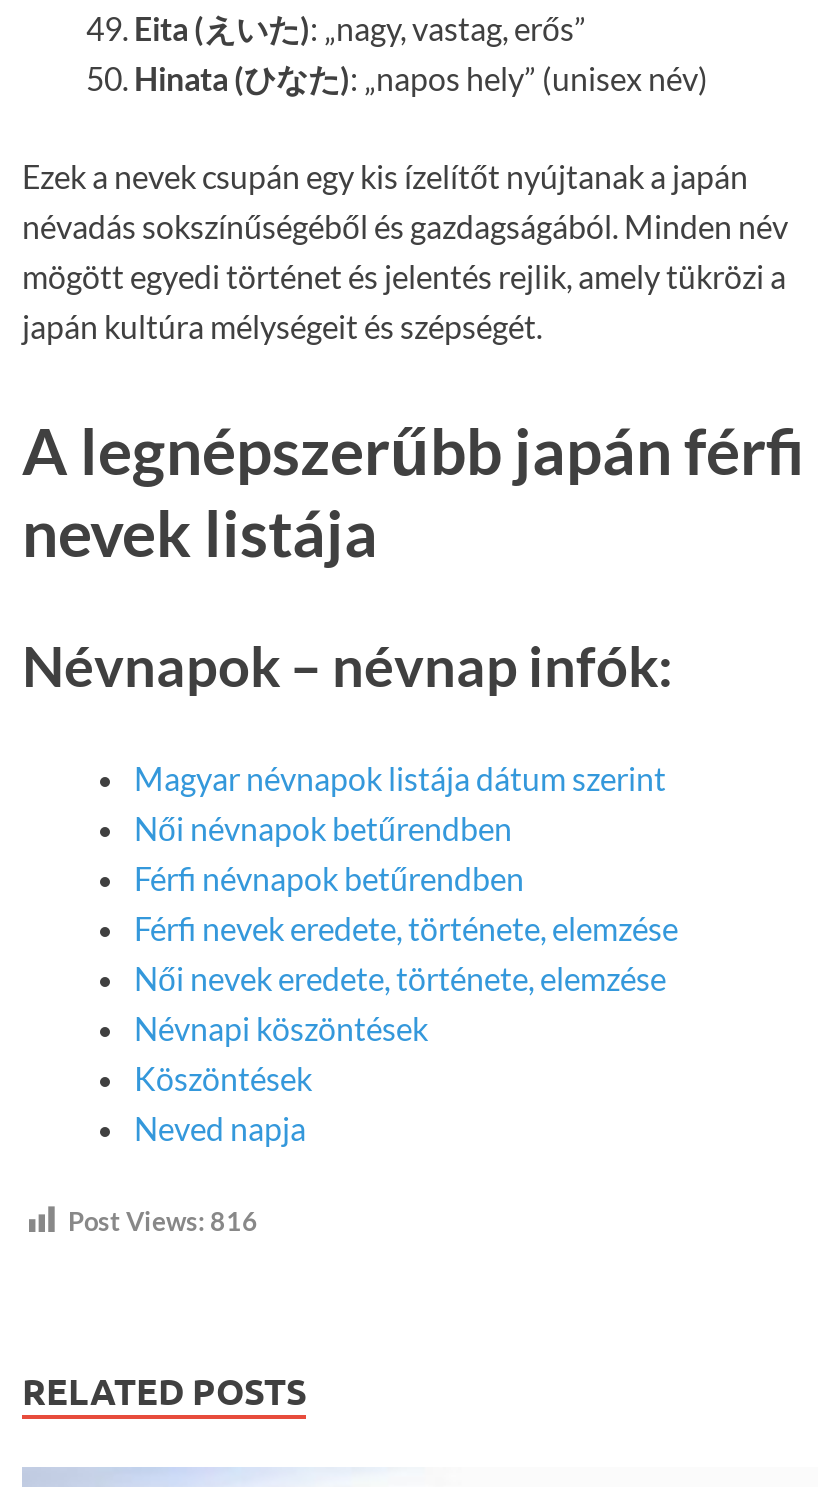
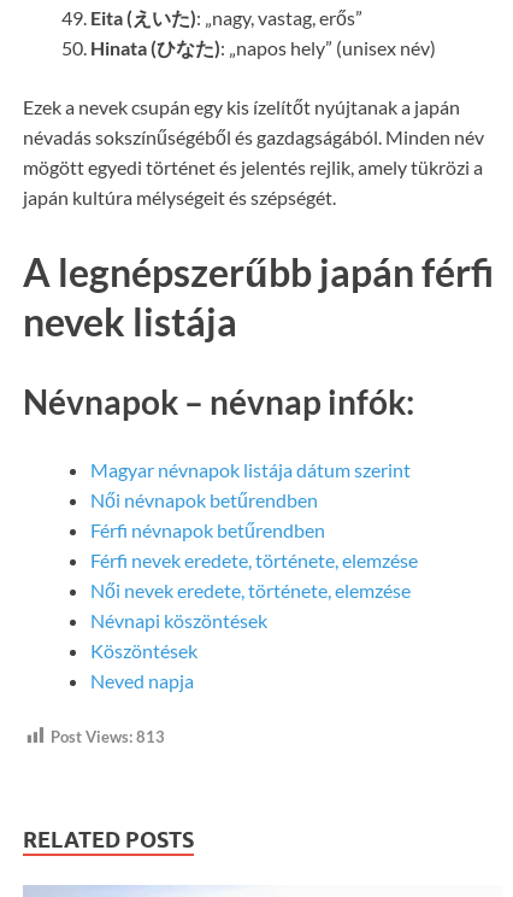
[68,1204,258,1236] Post Views: 816 -> [51,727,165,746] Post Views: 813

